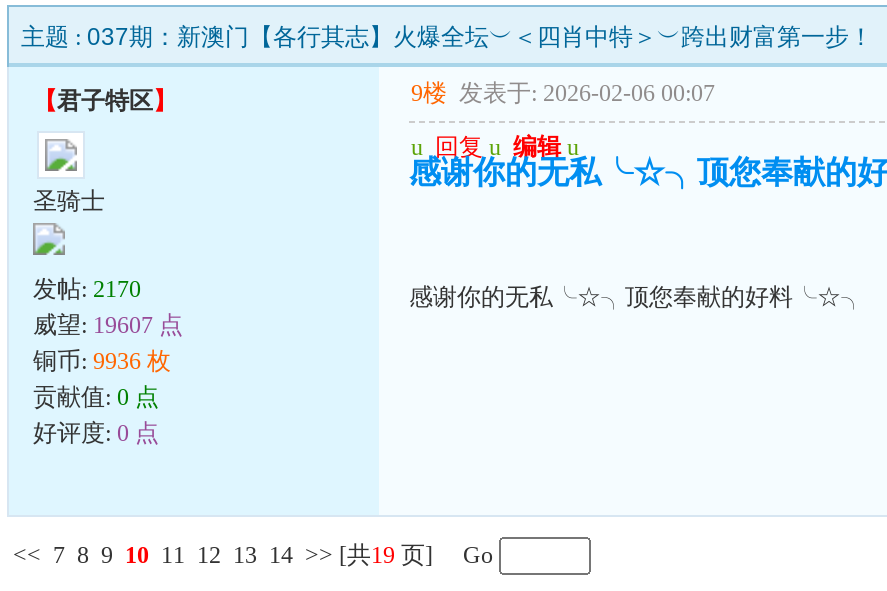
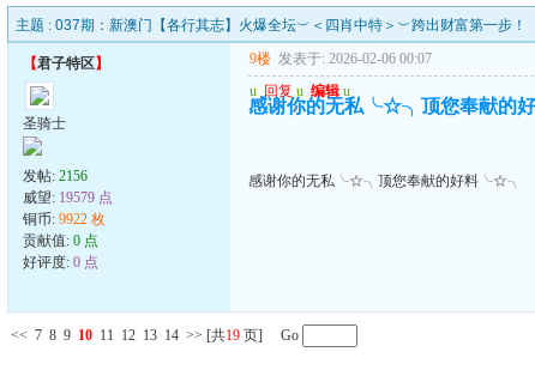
[33,275,141,303] 发帖: 2170 -> [23,167,88,184] 发帖: 2156
[33,311,183,339] 威望: 19607 点 -> [23,189,113,206] 威望: 19579 点
[33,347,171,375] 铜币: 9936 枚 -> [23,211,106,227] 铜币: 9922 枚

